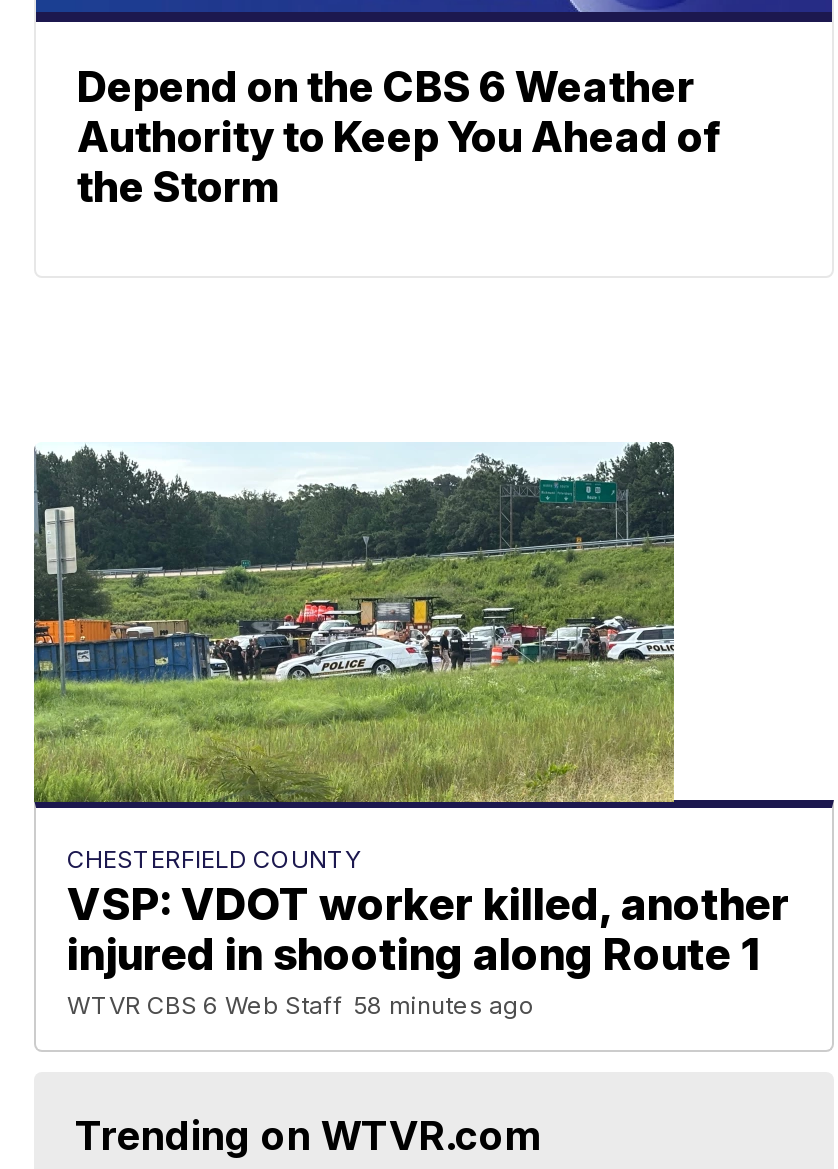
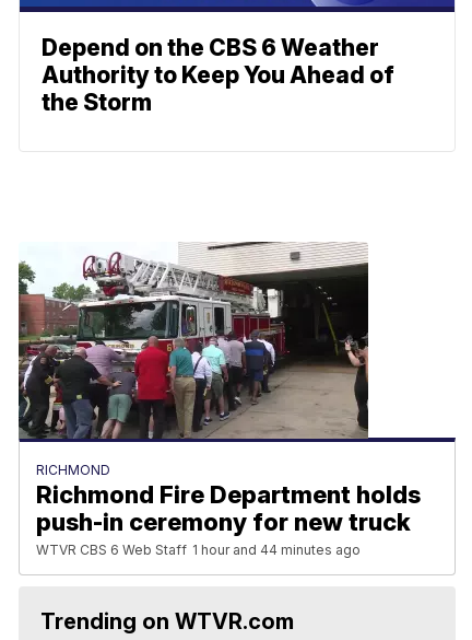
[32,442,789,1021] [image] | CHESTERFIELD COUNTY | VSP: VDOT worker killed, another | injured in shooting along Route 1 | WTVR CBS 6 Web Staff 58 minutes ago -> [17,241,421,558] [image] | RICHMOND | Richmond Fire Department holds | push-in ceremony for new truck | WTVR CBS 6 Web Staff 1 hour and 44 minutes ago

